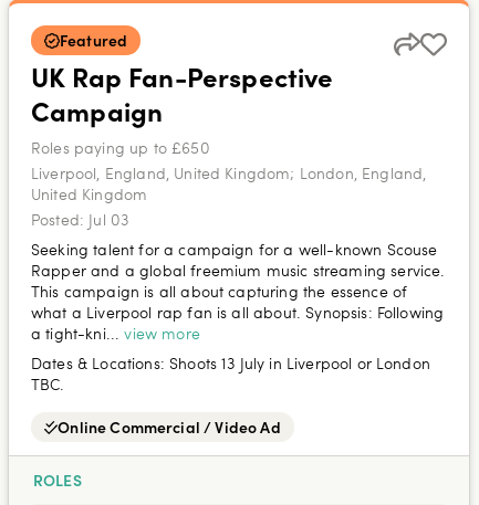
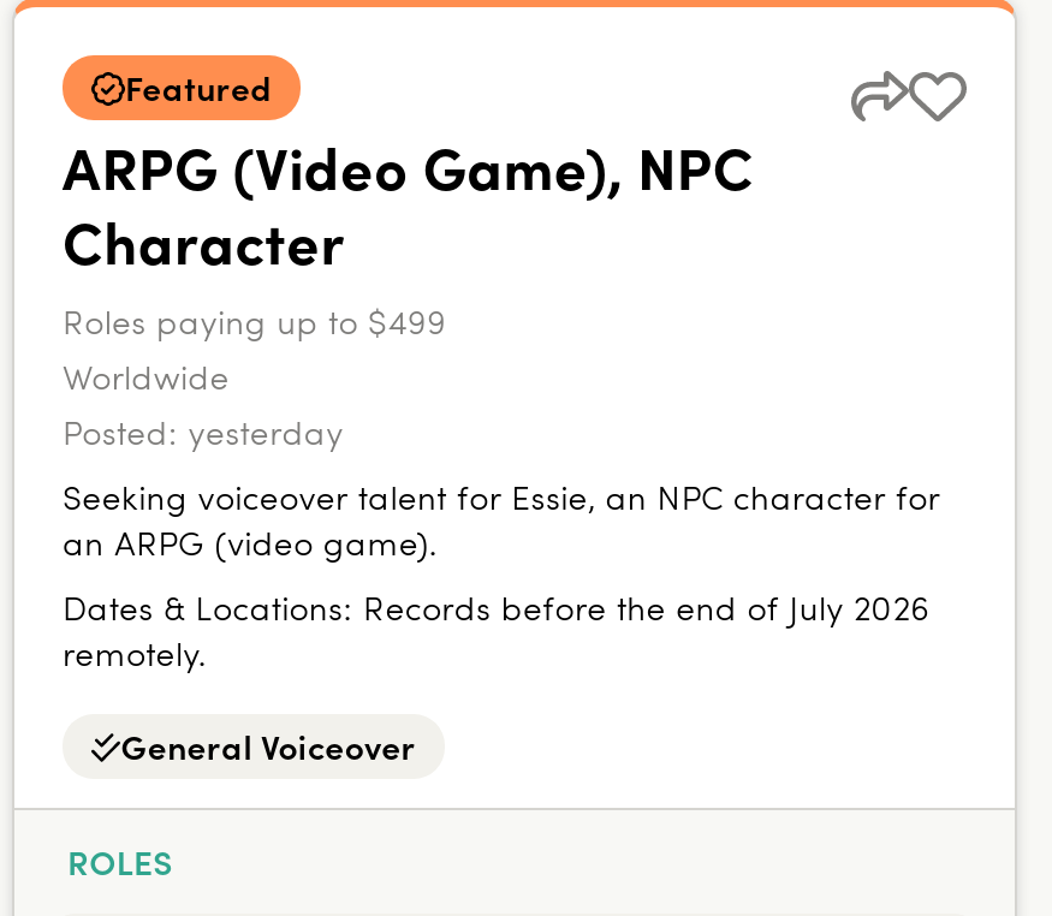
[31,57,445,394] UK Rap Fan-Perspective | Campaign | Roles paying up to £650 | Liverpool, England, United Kingdom; London, England, | United Kingdom | Posted: Jul 03 | Seeking talent for a campaign for a well-known Scouse | Rapper and a global freemium music streaming service. | This campaign is all about capturing the essence of | what a Liverpool rap fan is all about. Synopsis: Following | a tight-kni... view more | Dates & Locations: Shoots 13 July in Liverpool or London | TBC. -> [63,125,940,676] ARPG (Video Game), NPC | Character | Roles paying up to $499 | Worldwide | Posted: yesterday | Seeking voiceover talent for Essie, an NPC character for | an ARPG (video game). | Dates & Locations: Records before the end of July 2026 | remotely.
[58,415,281,438] Online Commercial / Video Ad -> [121,721,416,769] General Voiceover

